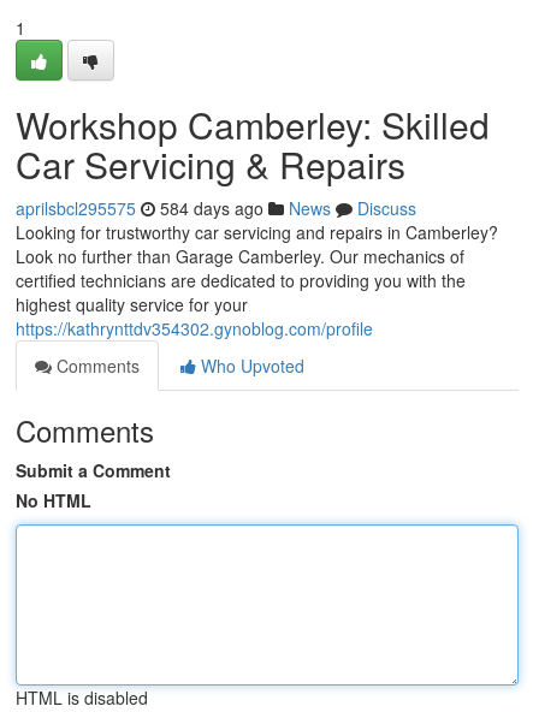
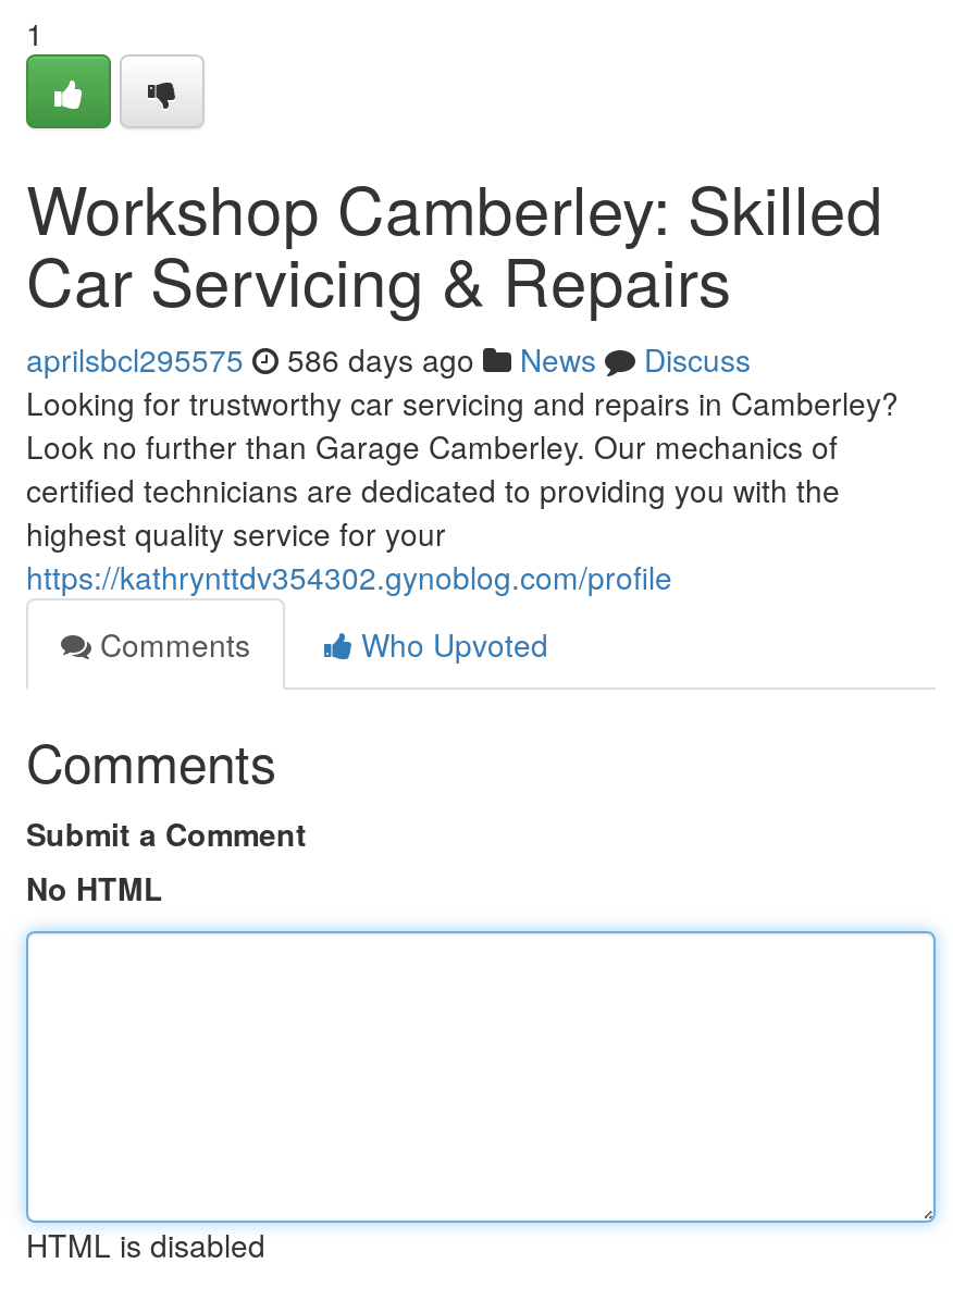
[16,196,416,220] aprilsbcl295575 584 days ago News Discuss -> [26,337,751,381] aprilsbcl295575 586 days ago News Discuss

